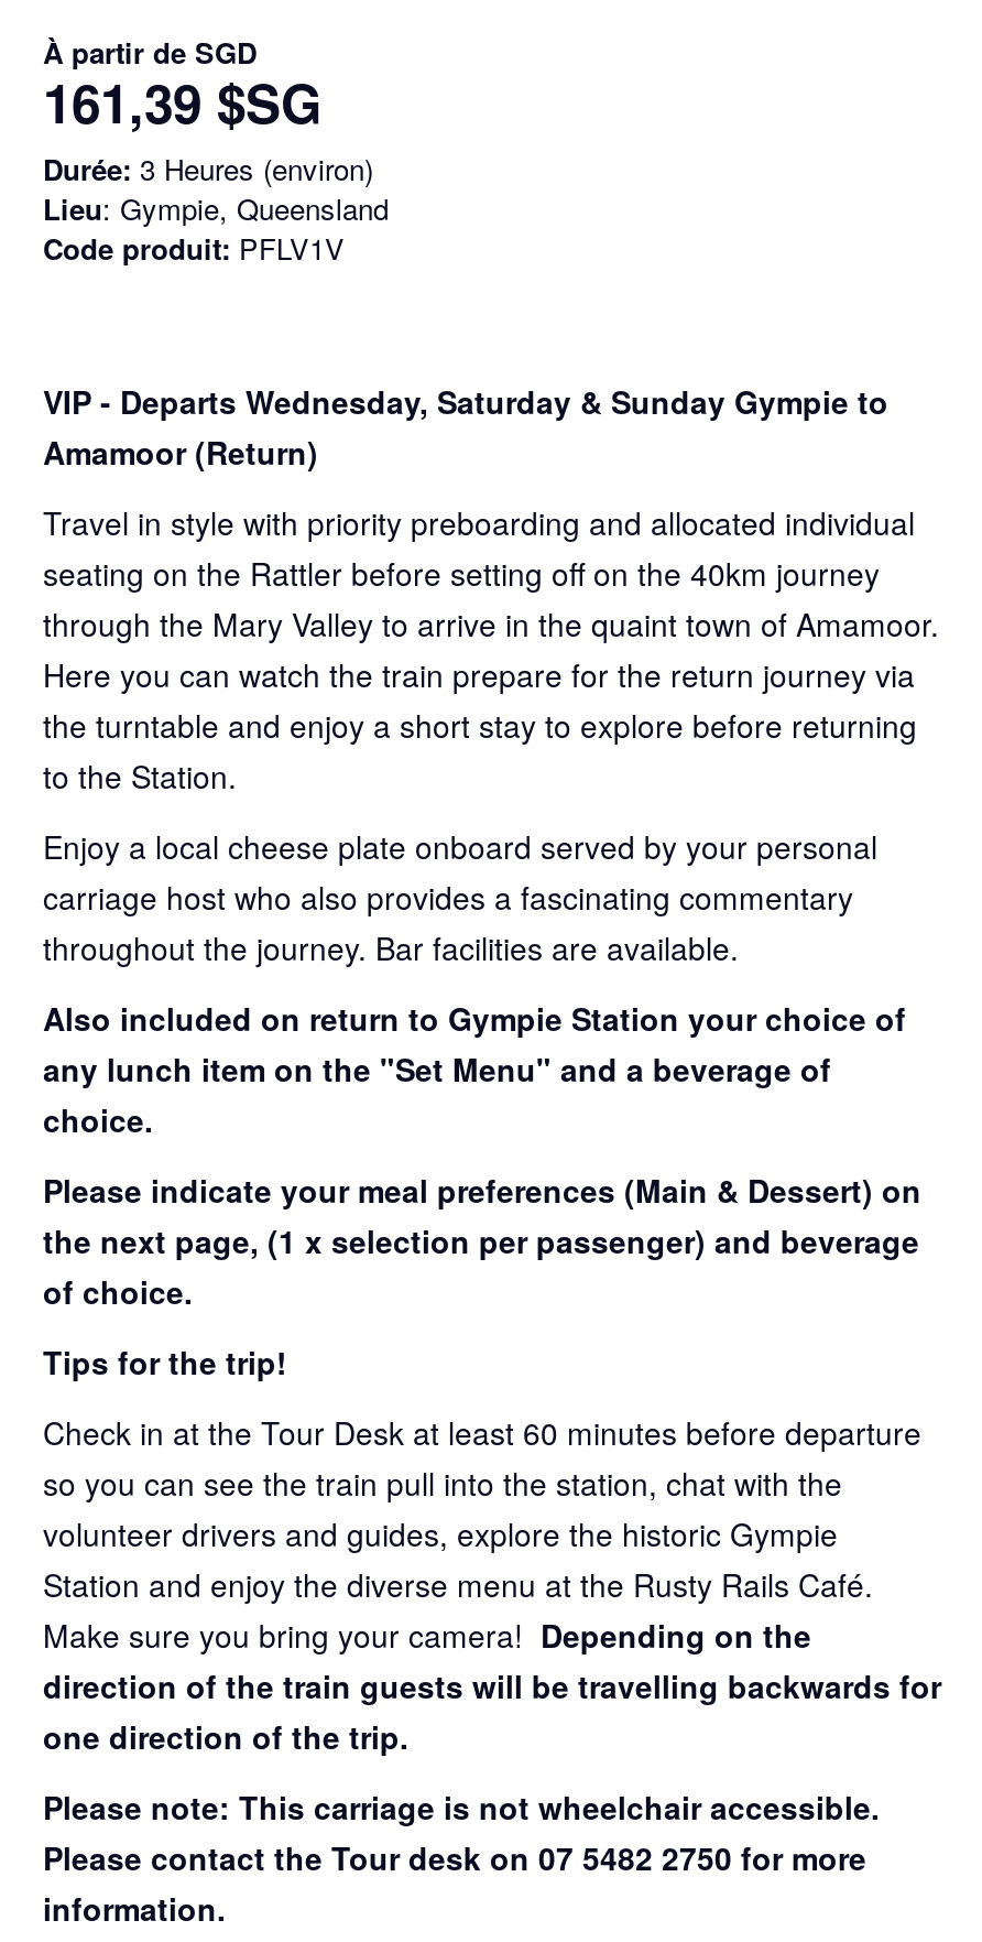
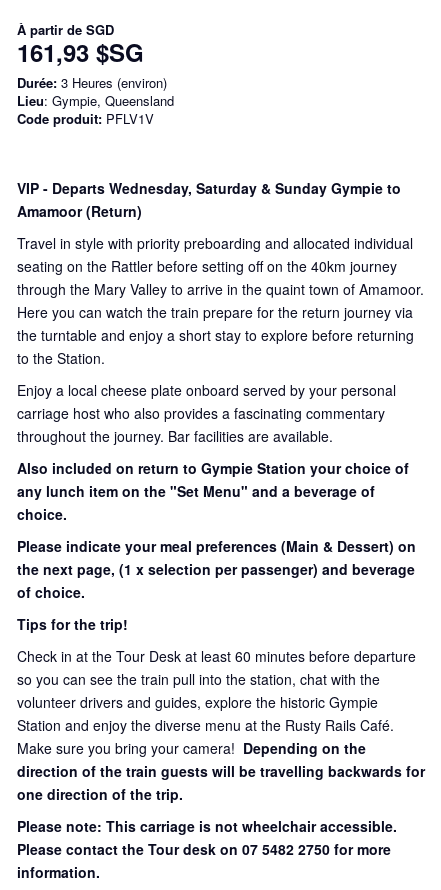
[43,64,323,139] 161,39 $SG -> [17,35,144,69] 161,93 $SG

